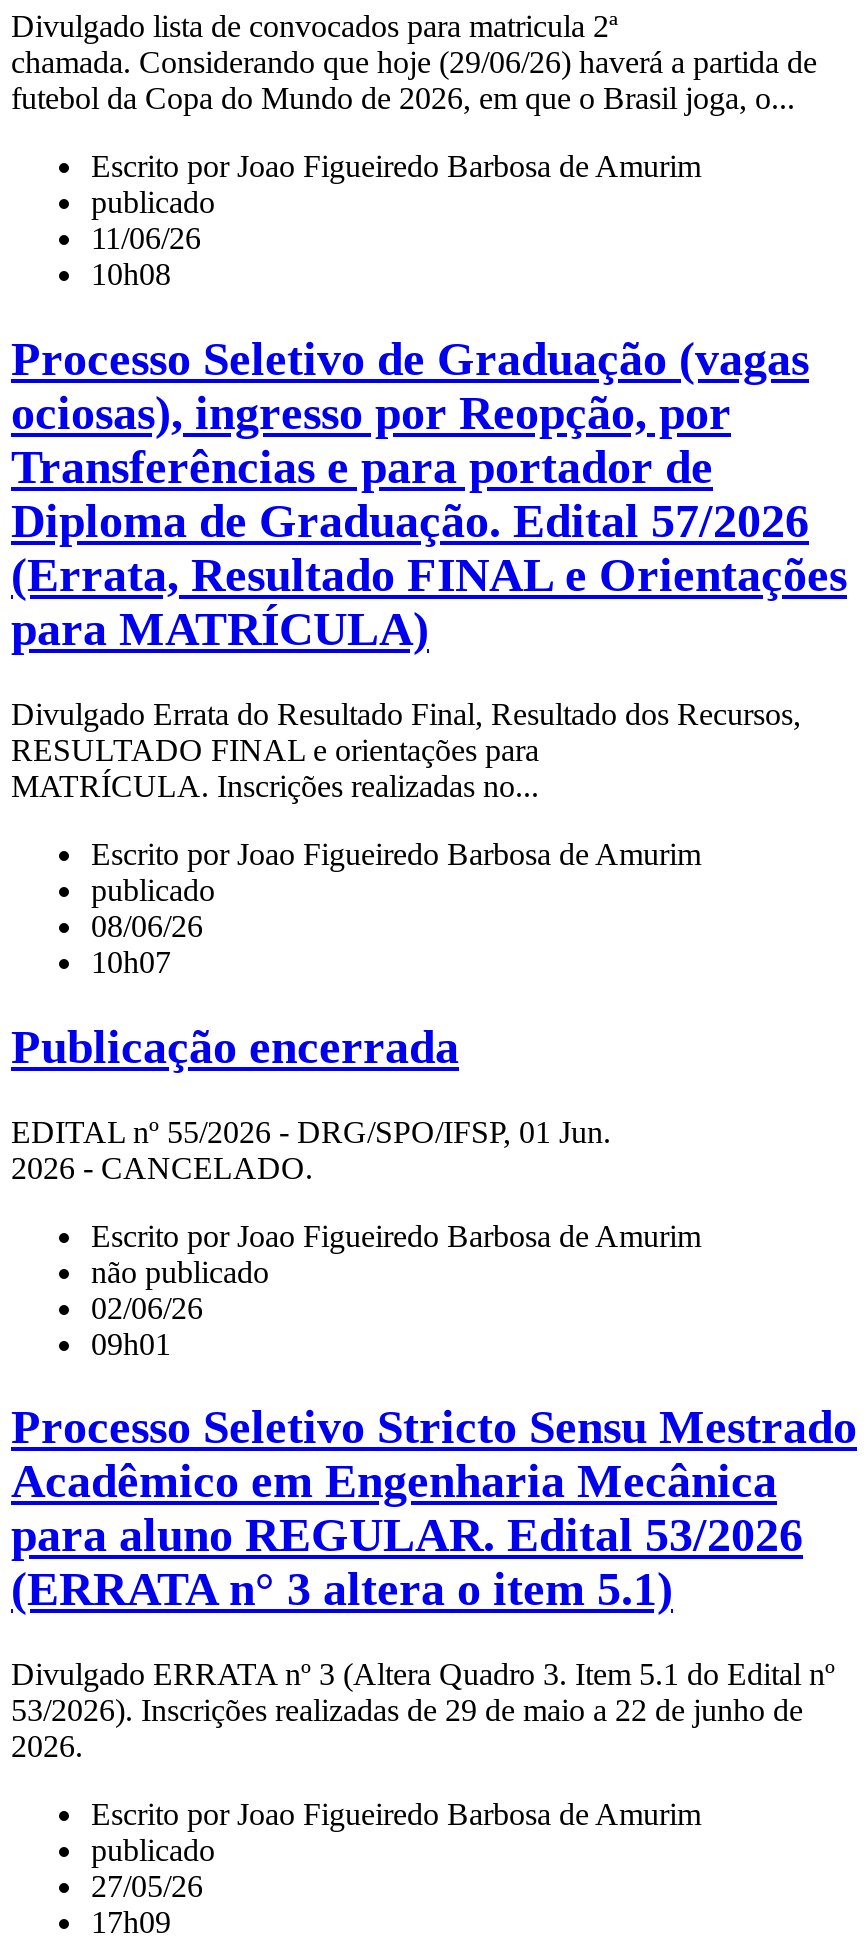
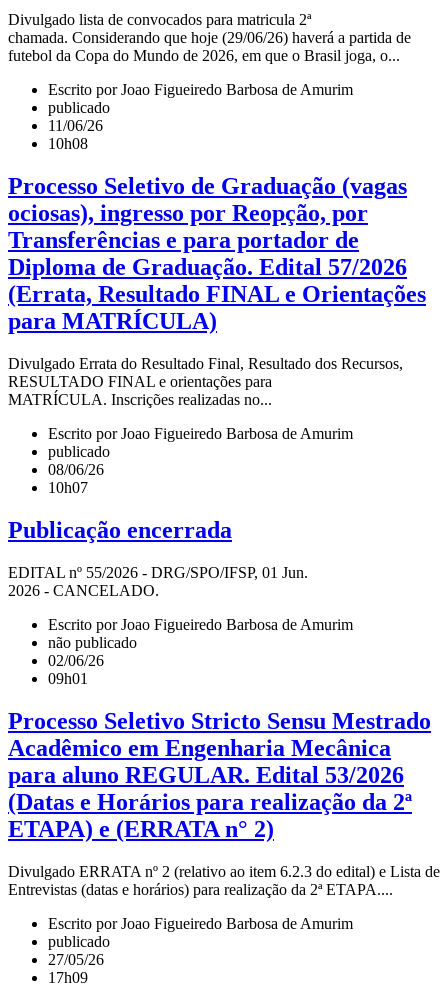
[11,1564,673,1616] (ERRATA n° 3 altera o item 5.1) -> [8,789,412,842] (Datas e Horários para realização da 2ª | ETAPA) e (ERRATA n° 2)
[11,1658,835,1764] Divulgado ERRATA nº 3 (Altera Quadro 3. Item 5.1 do Edital nº | 53/2026). Inscrições realizadas de 29 de maio a 22 de junho de | 2026. -> [8,862,440,897] Divulgado ERRATA nº 2 (relativo ao item 6.2.3 do edital) e Lista de | Entrevistas (datas e horários) para realização da 2ª ETAPA....

